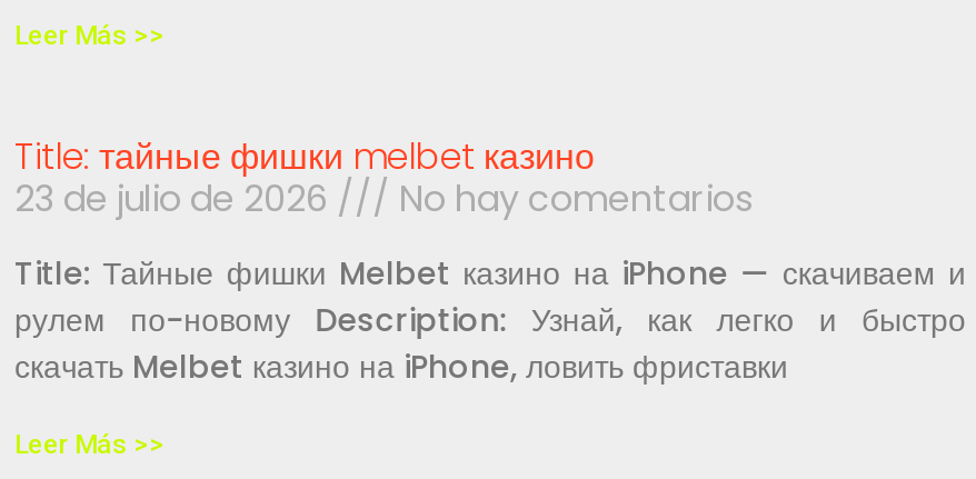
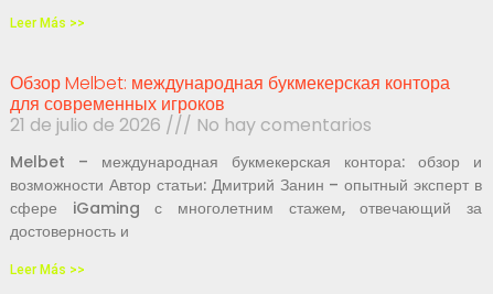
[14,131,595,224] Title: тайные фишки melbet казино | 23 de julio de 2026 -> [10,70,450,137] Обзор Melbet: международная букмекерская контора | для современных игроков | 21 de julio de 2026
[14,251,966,389] Title: Тайные фишки Melbet казино на iPhone — скачиваем и | рулем по-новому Description: Узнай, как легко и быстро | скачать Melbet казино на iPhone, ловить фриставки -> [10,151,482,242] Melbet – международная букмекерская контора: обзор и | возможности Автор статьи: Дмитрий Занин – опытный эксперт в | сфере iGaming с многолетним стажем, отвечающий за | достоверность и

